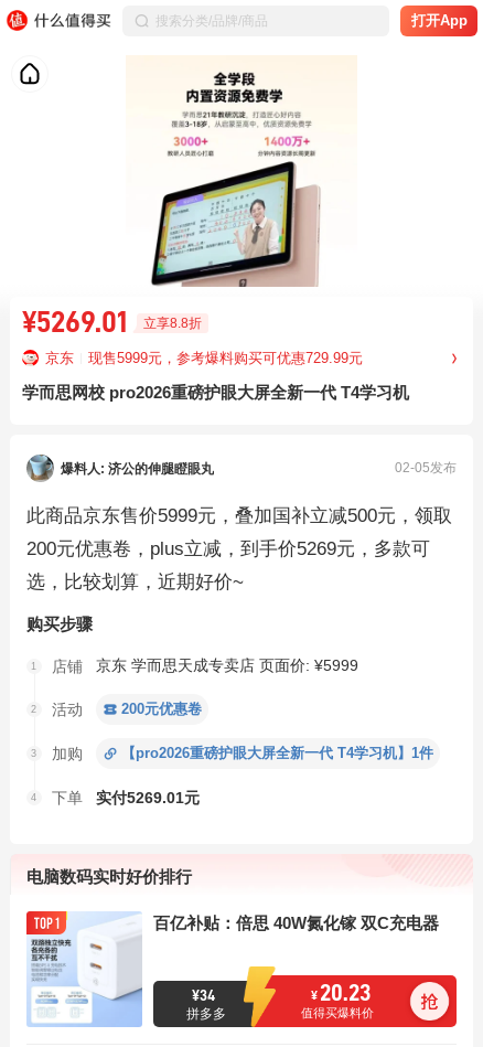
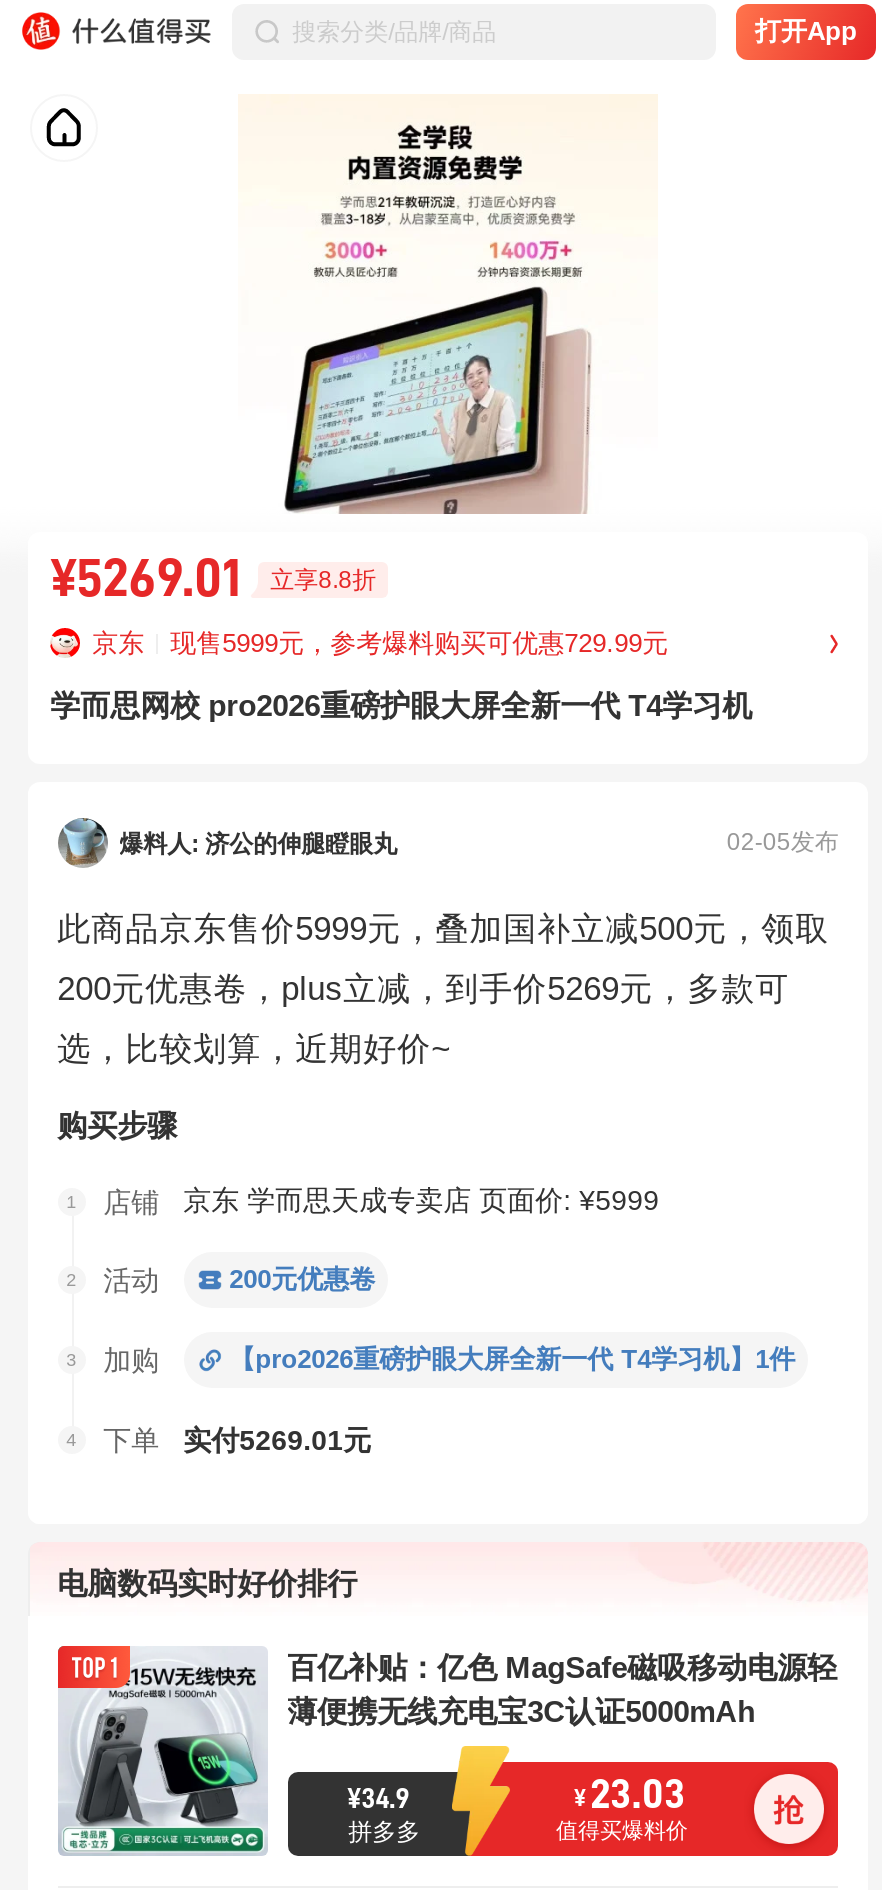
[28,911,439,1027] [image] | 百亿补贴：倍思 40W氮化镓 双C充电器 -> [58,1646,837,1856] [image] | 百亿补贴：亿色 MagSafe磁吸移动电源轻 | 薄便携无线充电宝3C认证5000mAh
[191,987,215,1003] ¥34 -> [347,1784,409,1812] ¥34.9
[312,982,372,1005] ¥ 20.23 -> [574,1774,686,1816] ¥ 23.03

